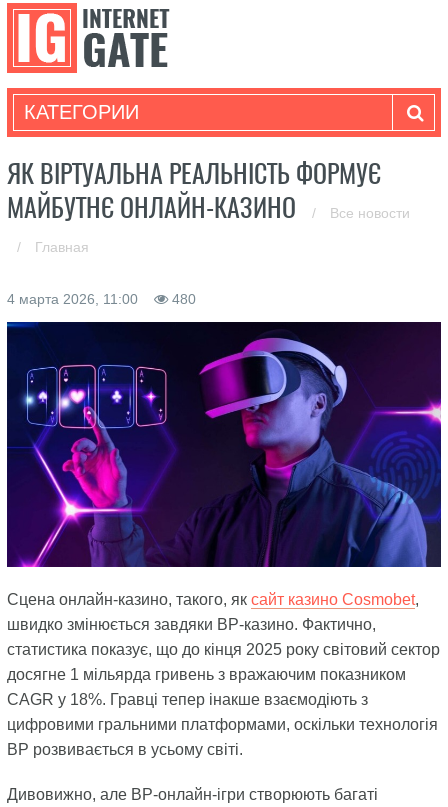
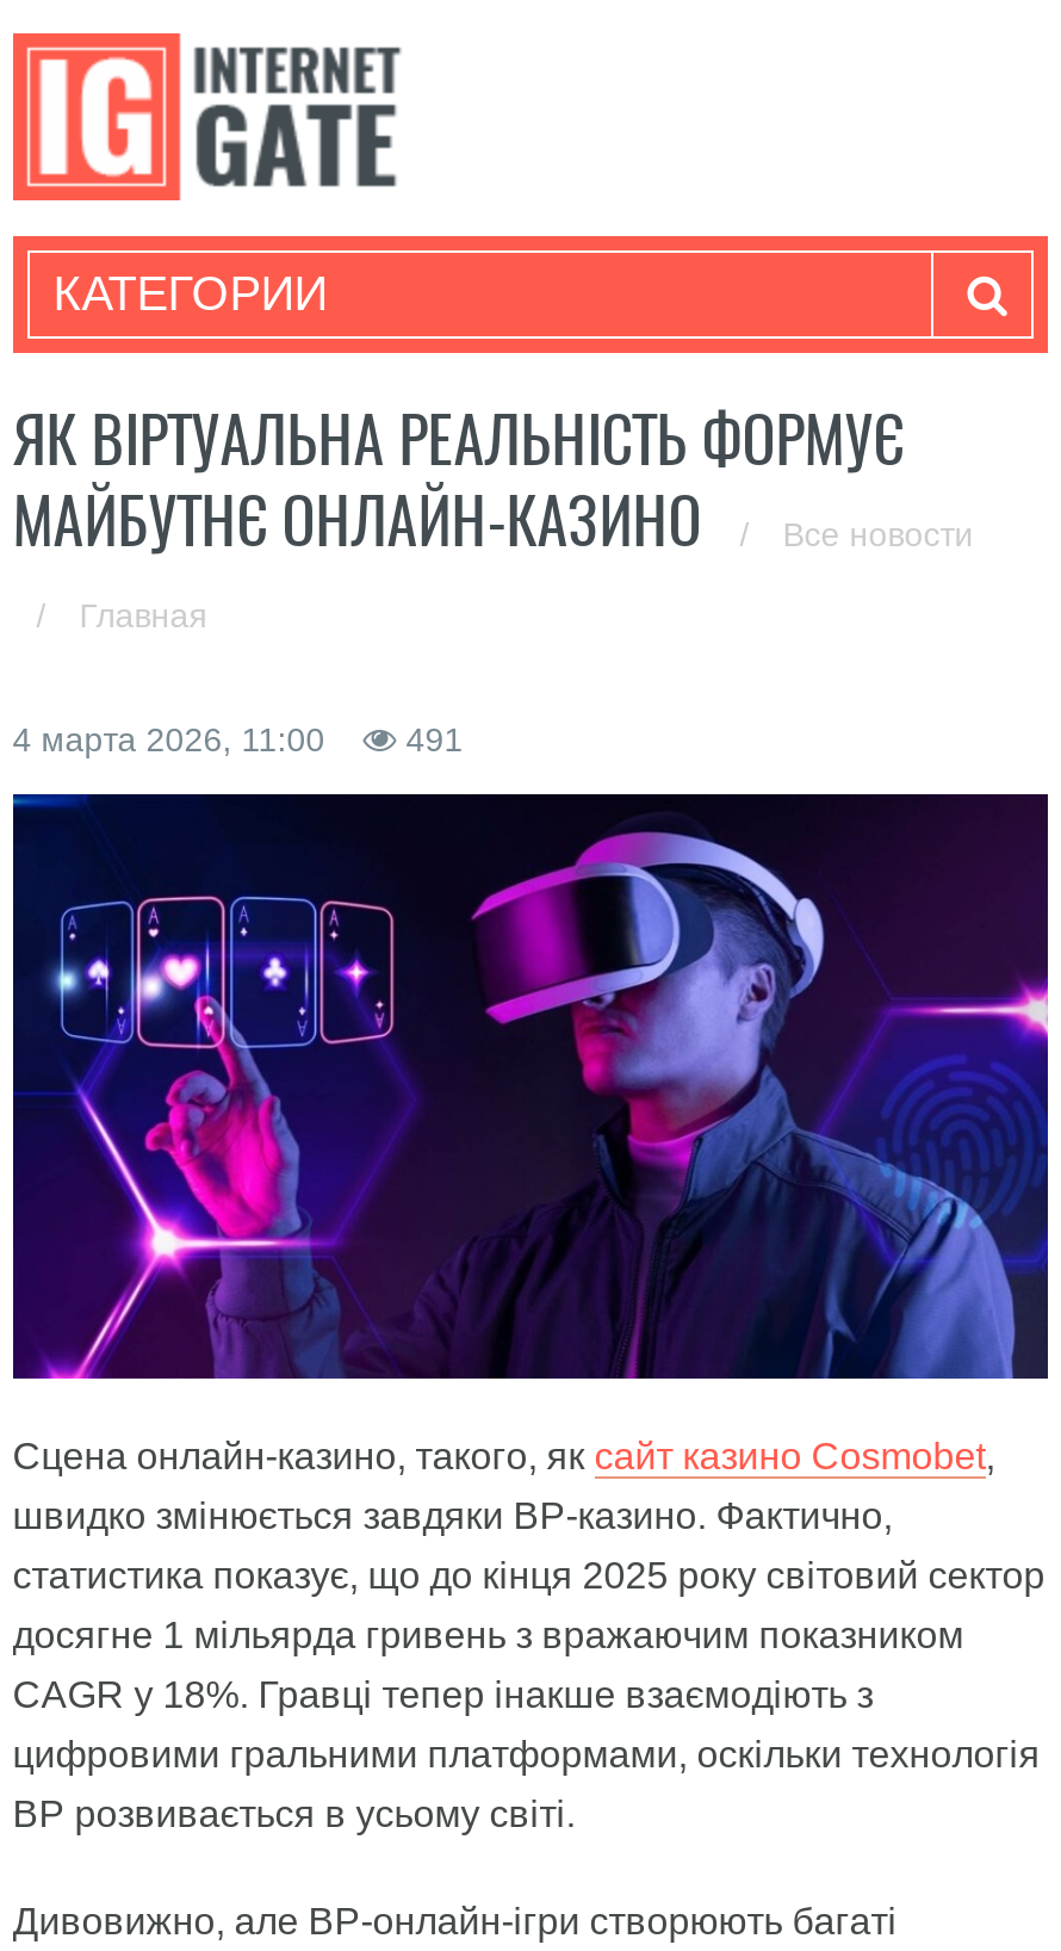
[7,291,196,307] 4 марта 2026, 11:00 480 -> [12,720,463,758] 4 марта 2026, 11:00 491

